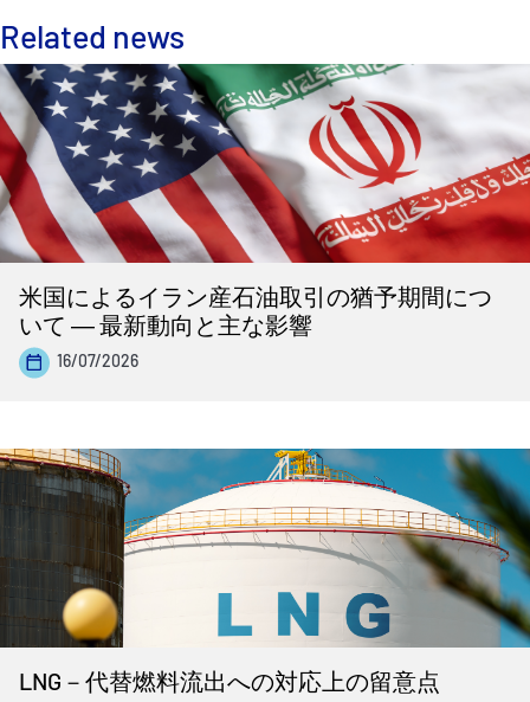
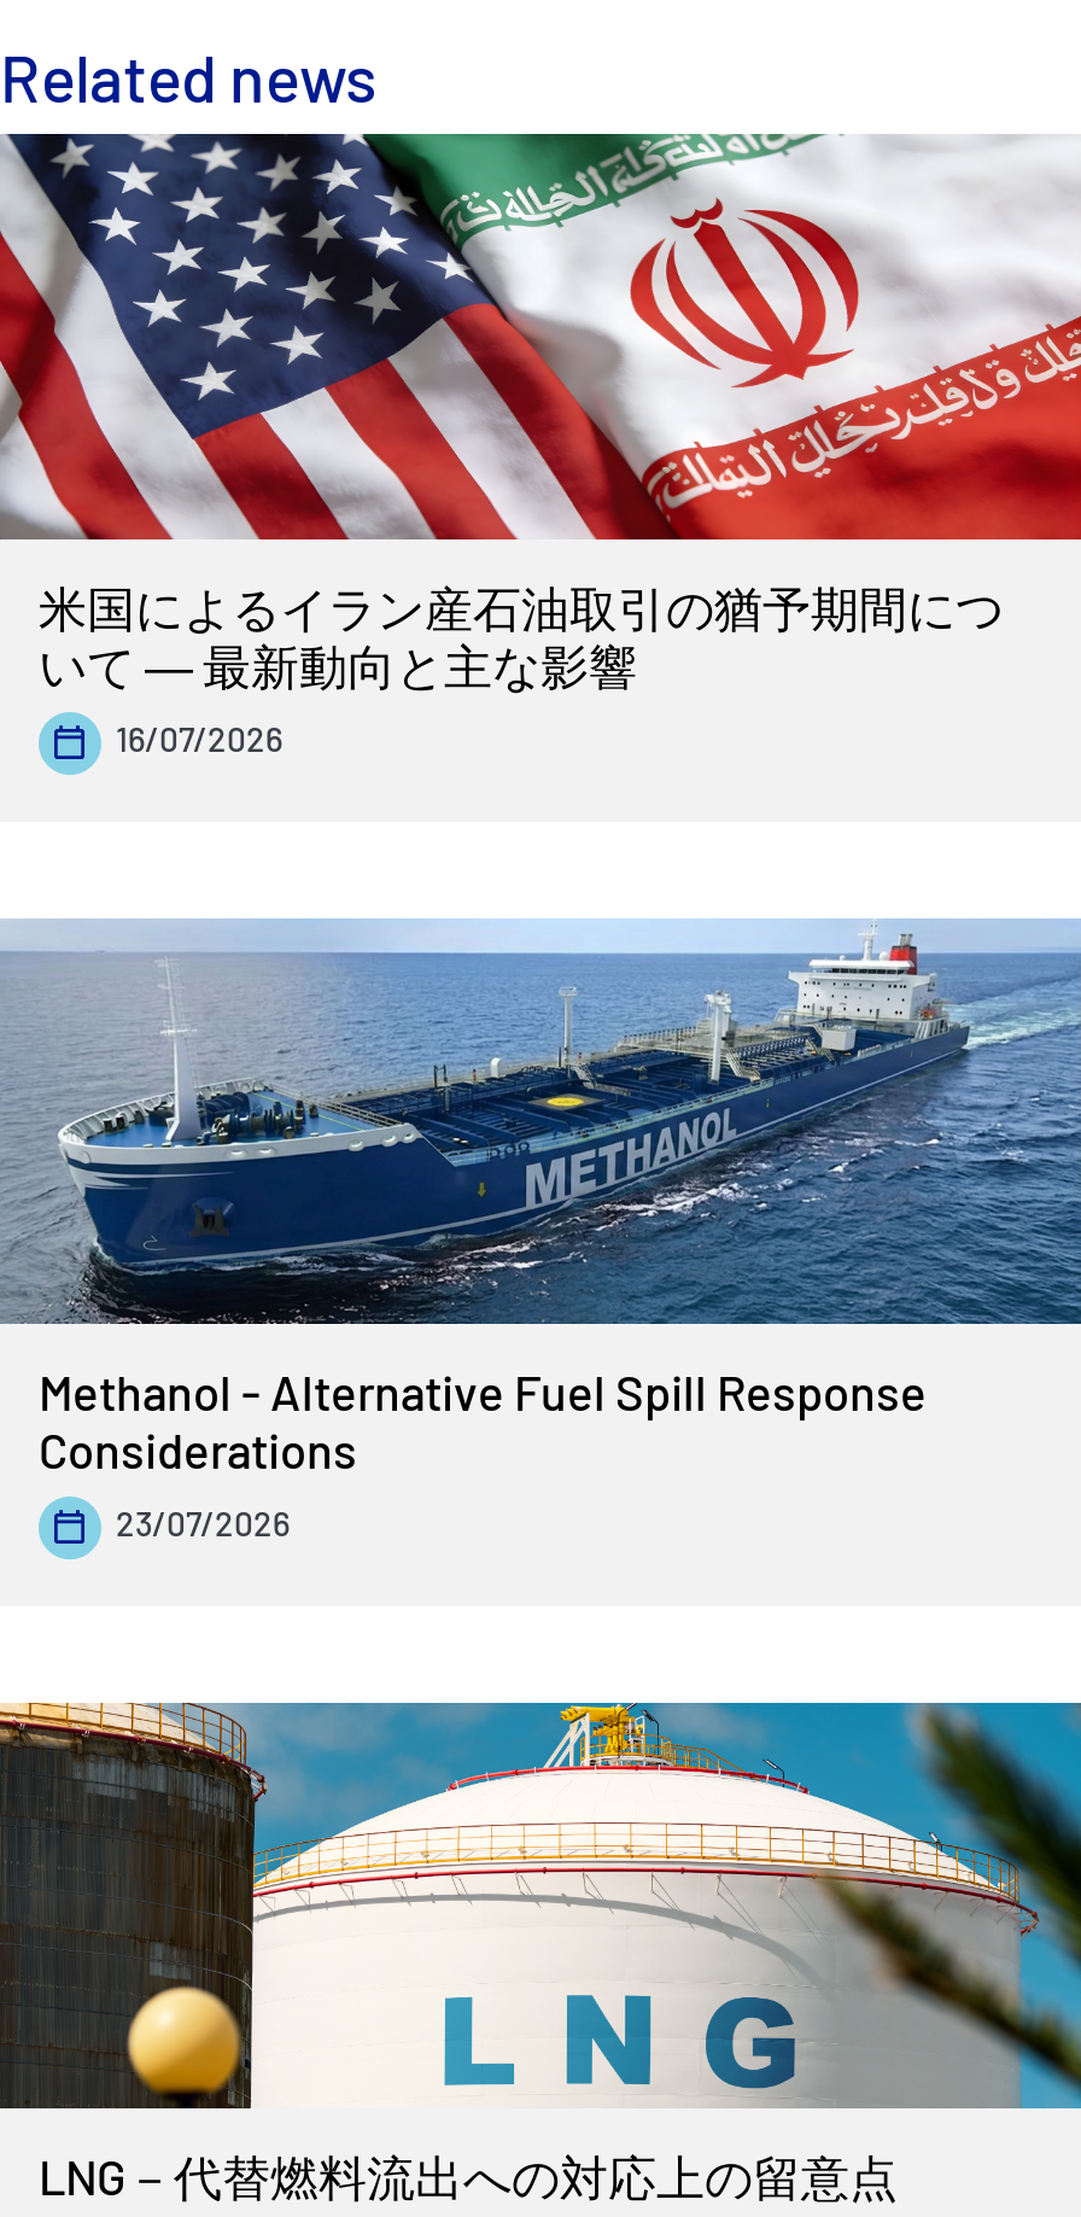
none -> [7,918,1074,1545] [image] | Methanol - Alternative Fuel Spill Response | Considerations | 23/07/2026

